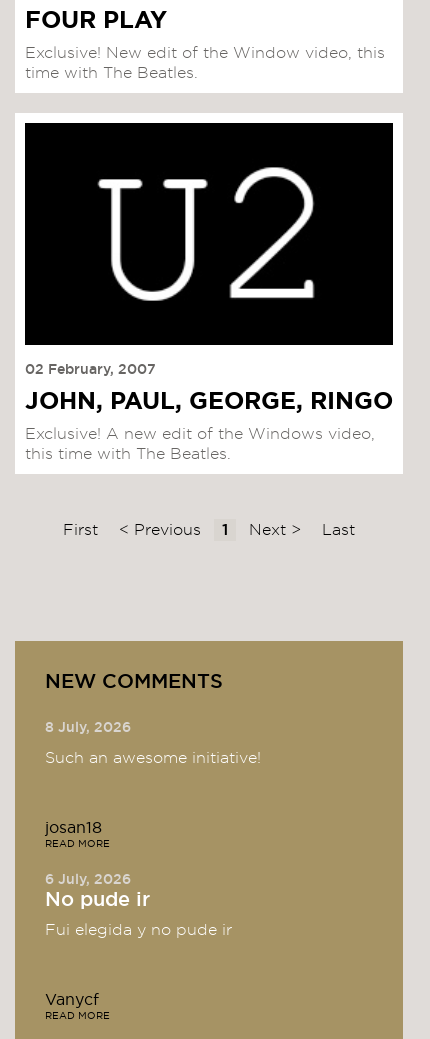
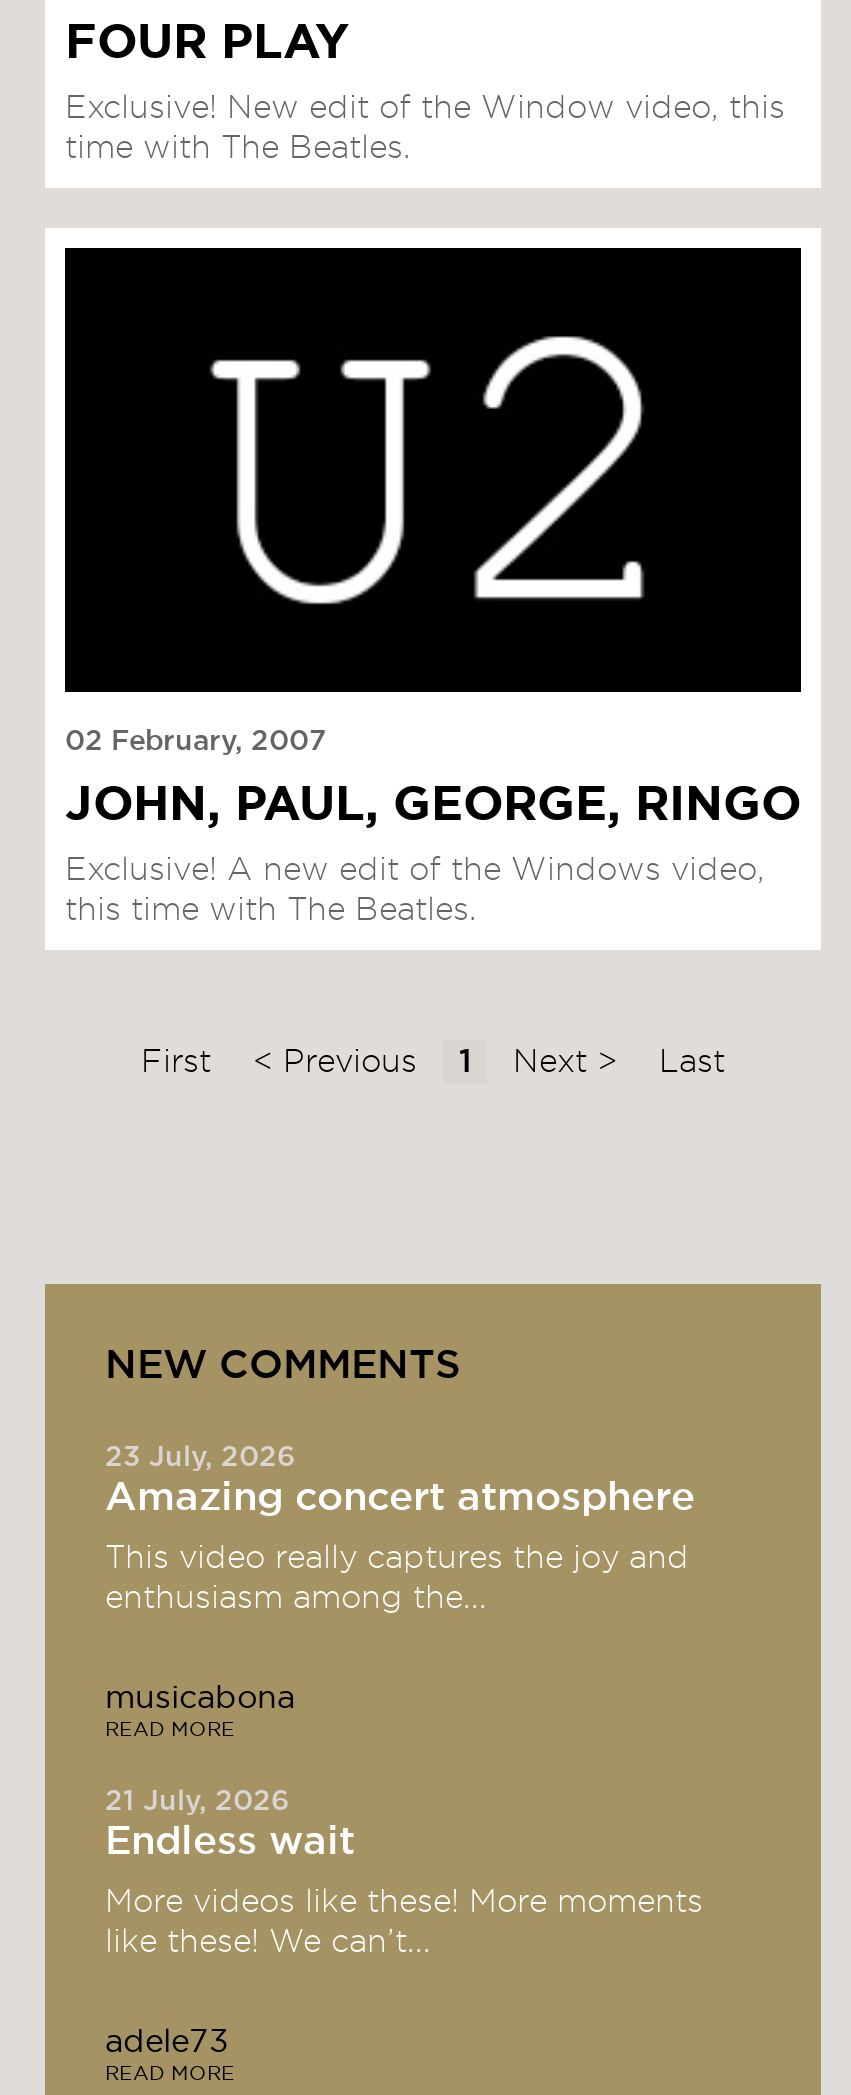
[45,721,131,735] 8 July, 2026 -> [105,1445,695,1519] 23 July, 2026 | Amazing concert atmosphere
[45,750,261,766] Such an awesome initiative! -> [105,1543,689,1615] This video really captures the joy and | enthusiasm among the...
[45,820,102,836] josan18 -> [105,1683,295,1715] musicabona
[45,873,150,910] 6 July, 2026 | No pude ir -> [105,1789,355,1863] 21 July, 2026 | Endless wait
[45,922,232,938] Fui elegida y no pude ir -> [105,1887,703,1959] More videos like these! More moments | like these! We can’t...
[45,992,99,1008] Vanycf -> [105,2027,229,2059] adele73

